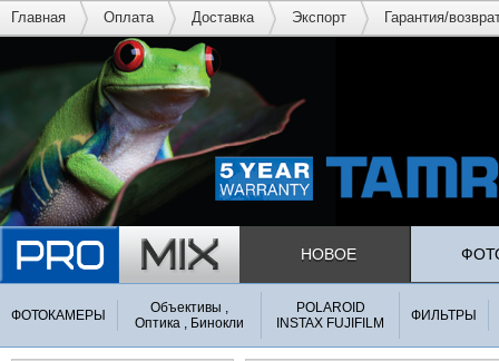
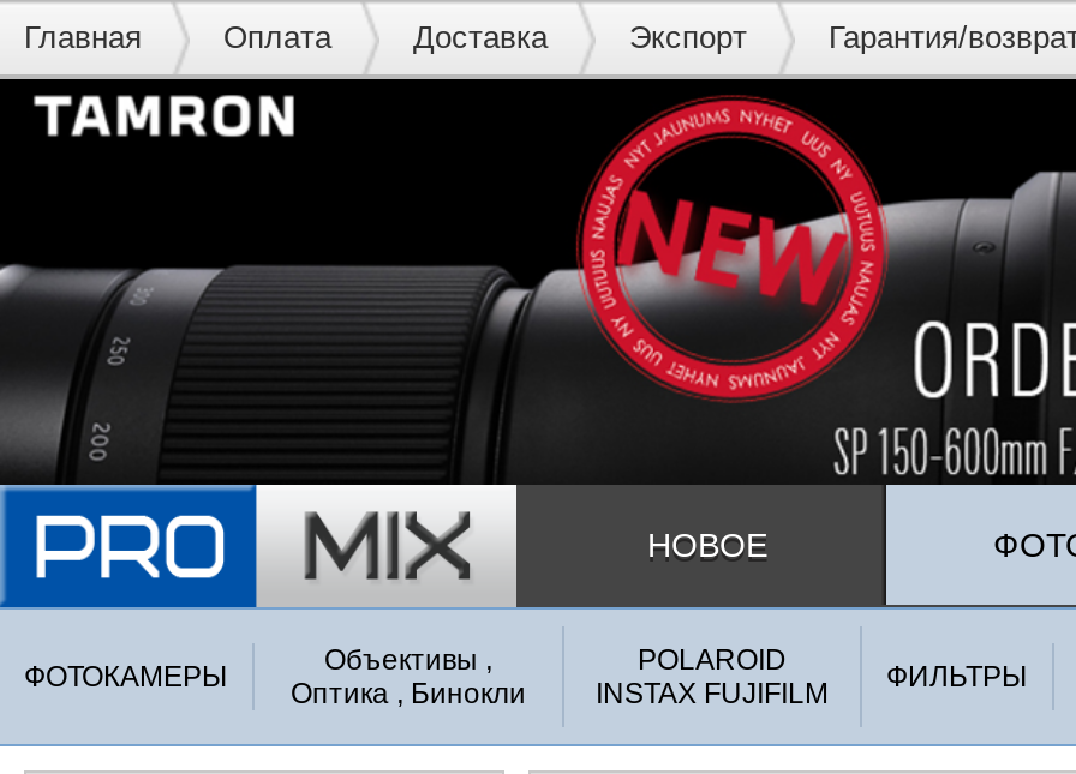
[3,37,496,227] [image] -> [7,79,1069,485] [image]

